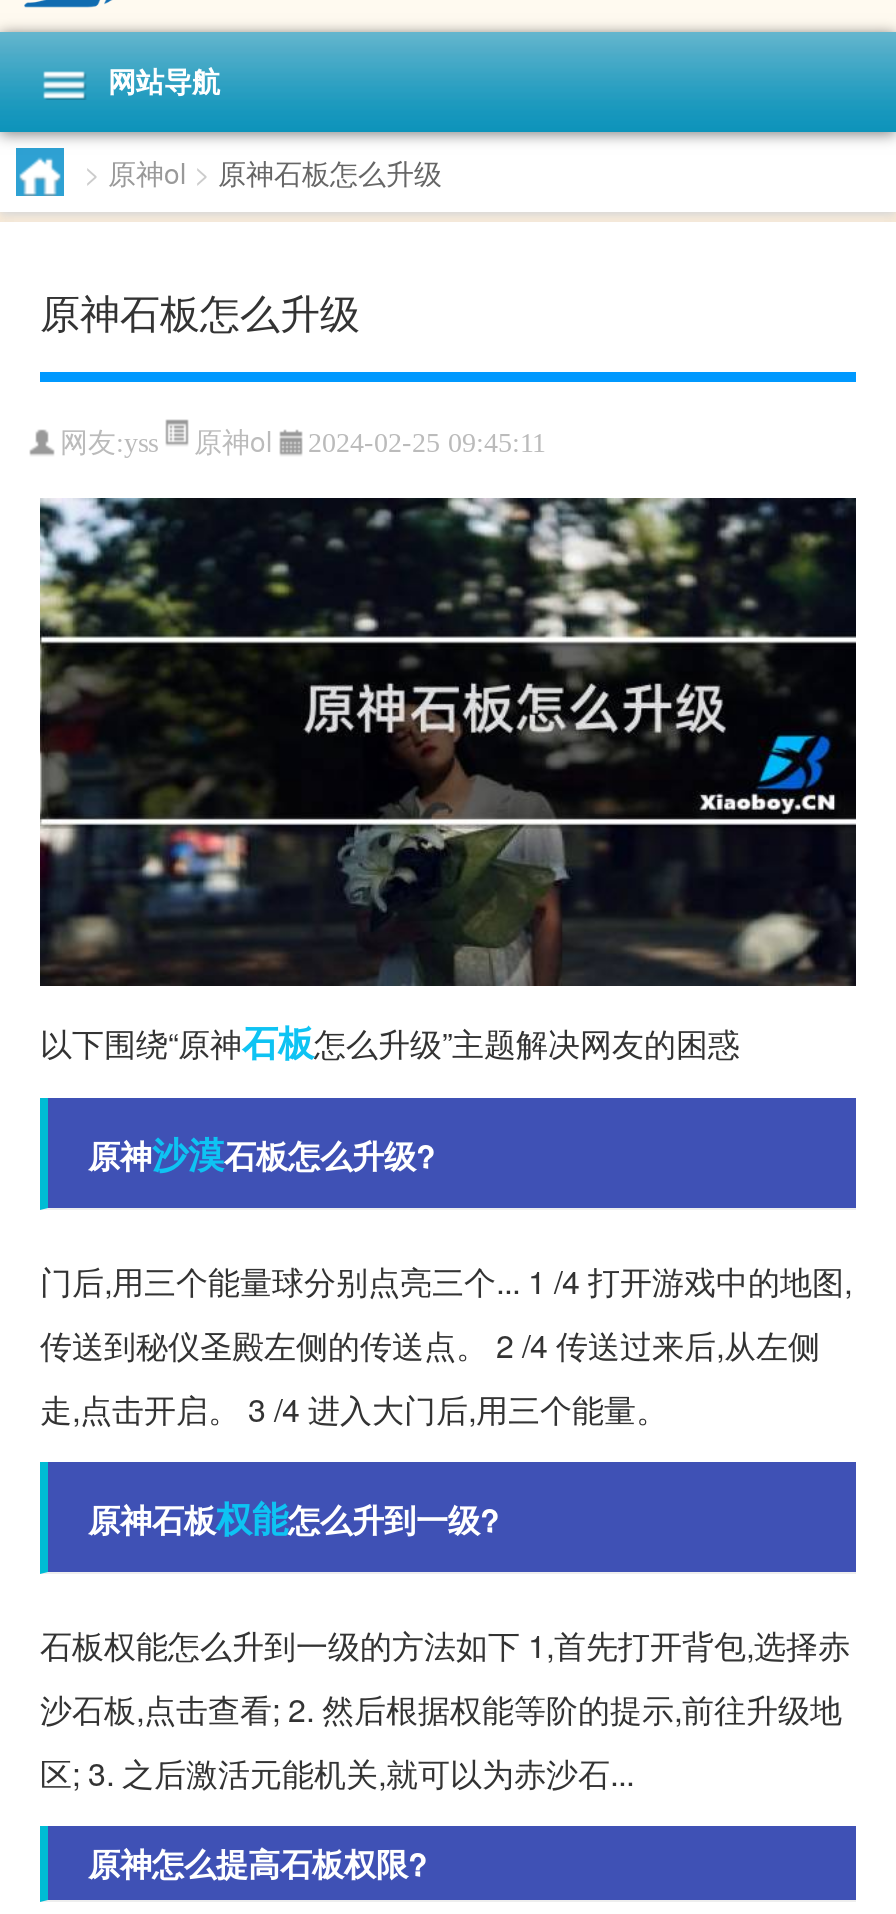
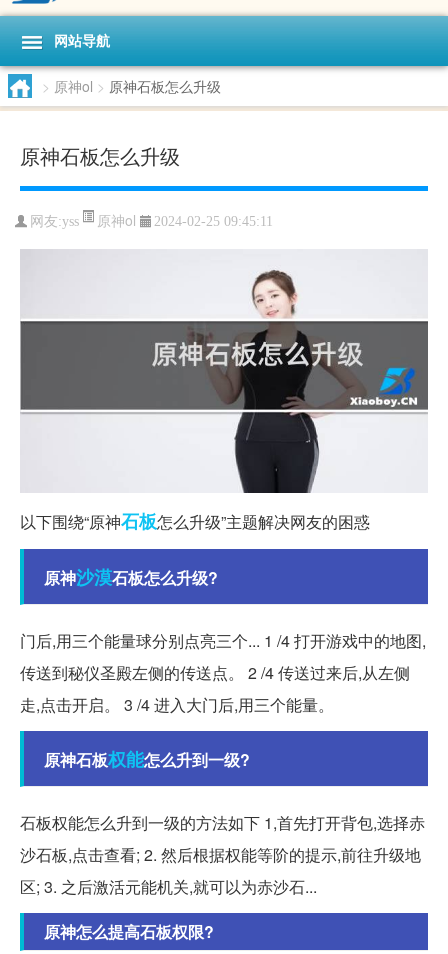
[38,496,858,988] [image] -> [20,249,429,493] [image]

